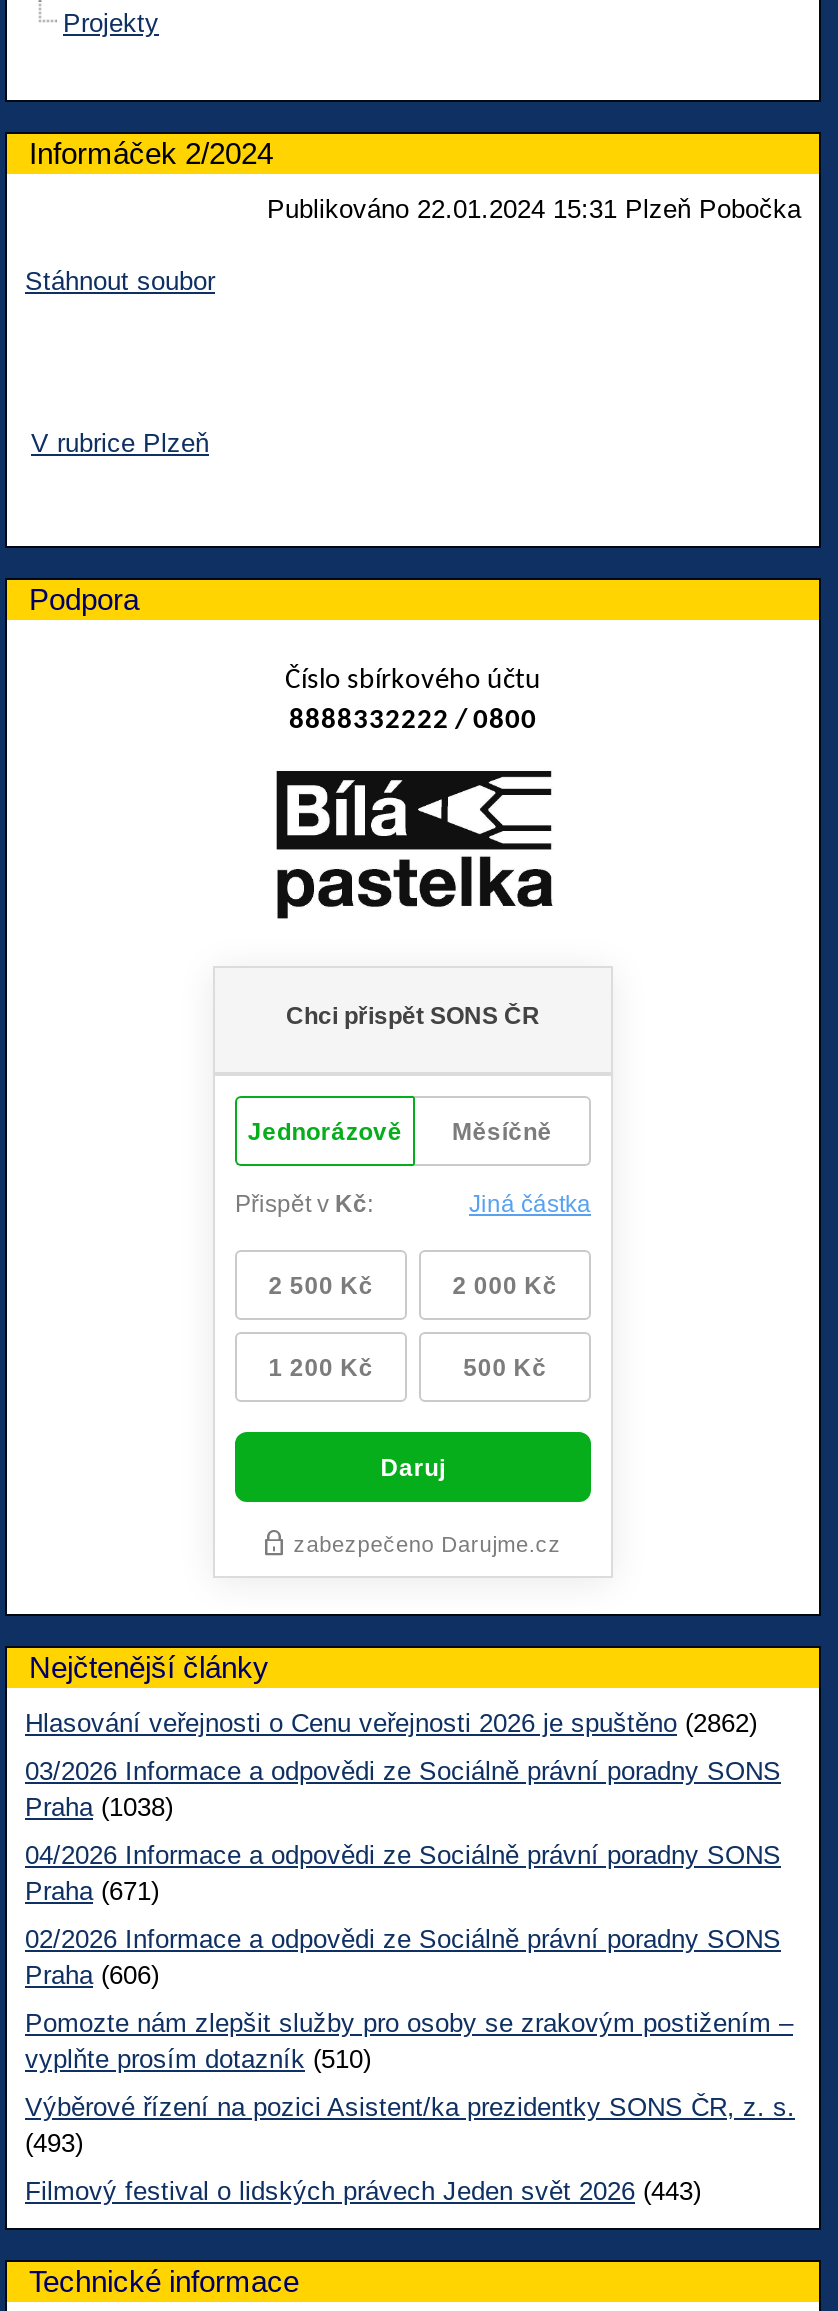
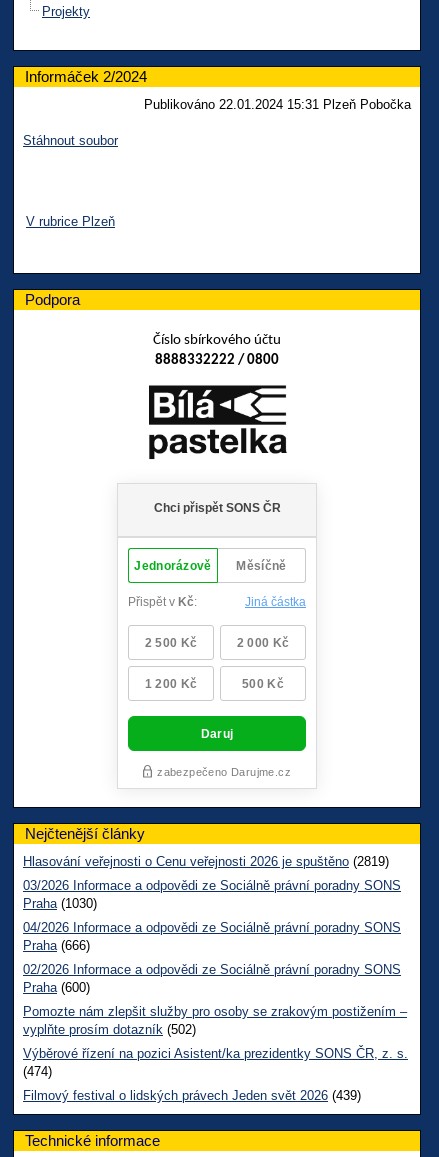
[25,1709,757,1739] Hlasování veřejnosti o Cenu veřejnosti 2026 je spuštěno (2862) -> [23,854,389,869] Hlasování veřejnosti o Cenu veřejnosti 2026 je spuštěno (2819)
[25,1793,173,1823] Praha (1038) -> [23,896,97,911] Praha (1030)
[25,1877,159,1907] Praha (671) -> [23,938,90,953] Praha (666)
[25,1961,159,1991] Praha (606) -> [23,980,90,995] Praha (600)
[25,2045,371,2075] vyplňte prosím dotazník (510) -> [23,1022,196,1037] vyplňte prosím dotazník (502)
[25,2129,83,2159] (493) -> [23,1064,52,1079] (474)
[25,2177,701,2207] Filmový festival o lidských právech Jeden svět 2026 (443) -> [23,1088,361,1103] Filmový festival o lidských právech Jeden svět 2026 (439)

